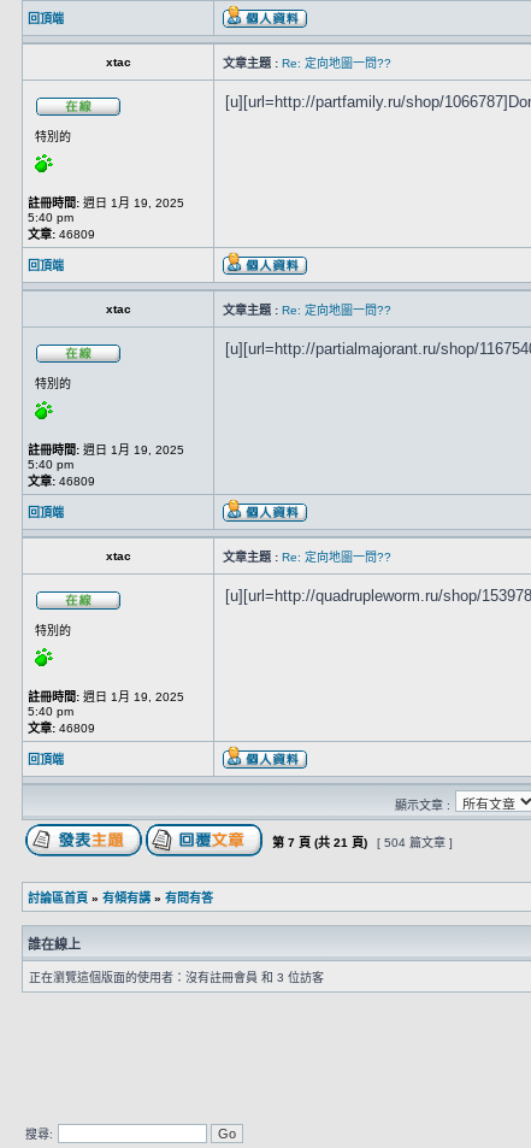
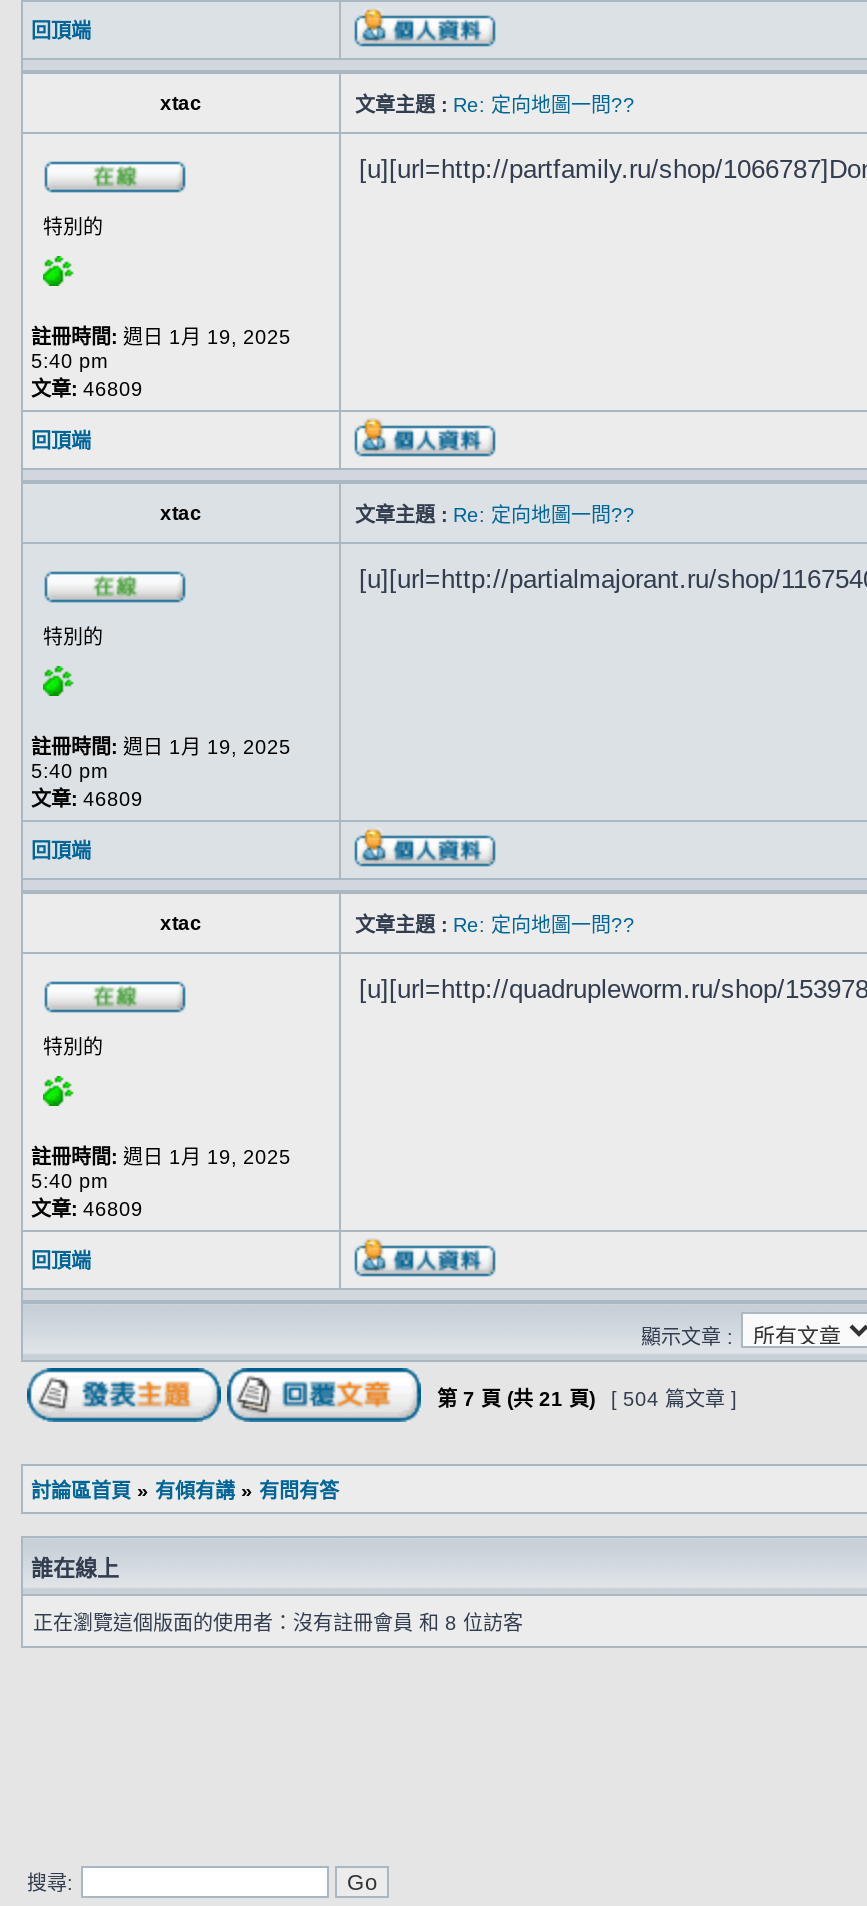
[29,971,324,984] 正在瀏覽這個版面的使用者：沒有註冊會員 和 3 位訪客 -> [33,1612,523,1634] 正在瀏覽這個版面的使用者：沒有註冊會員 和 8 位訪客

